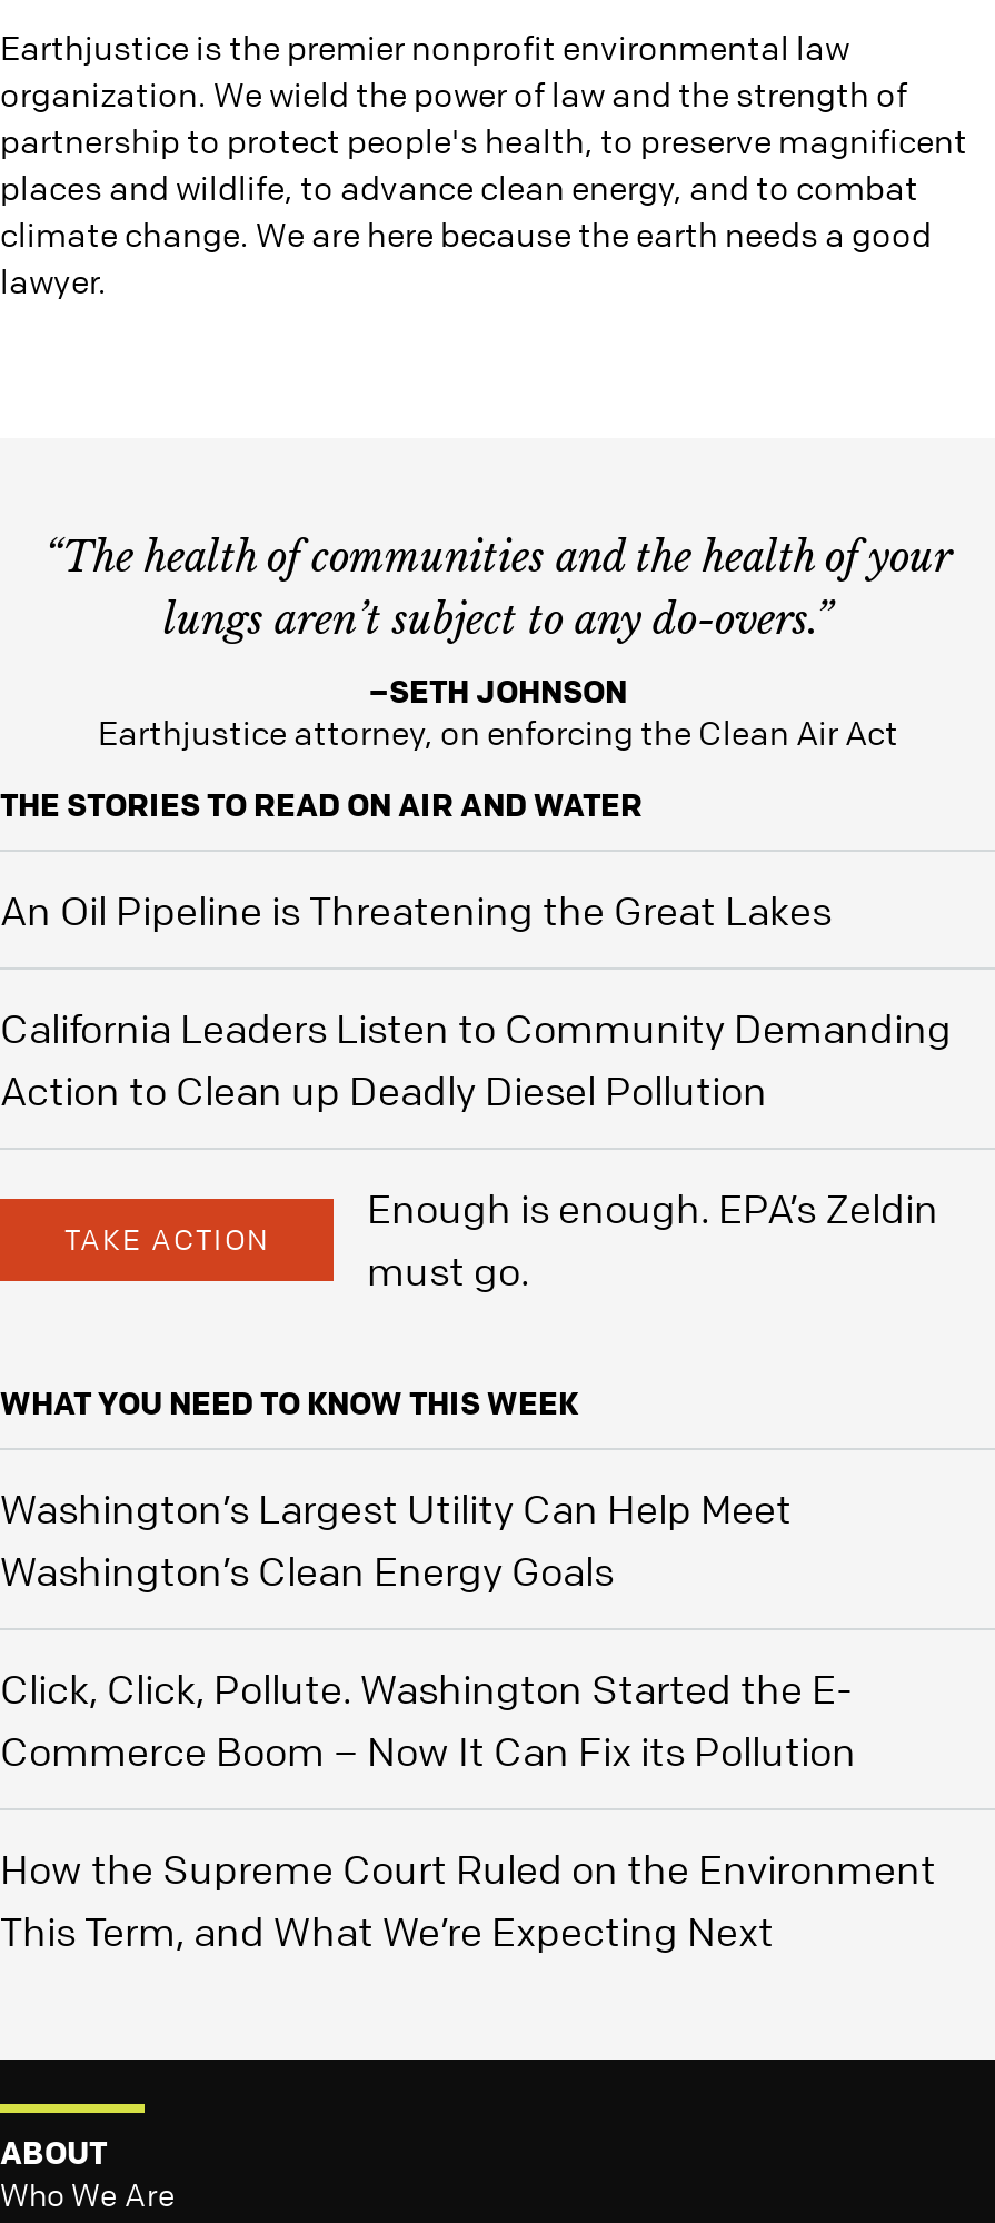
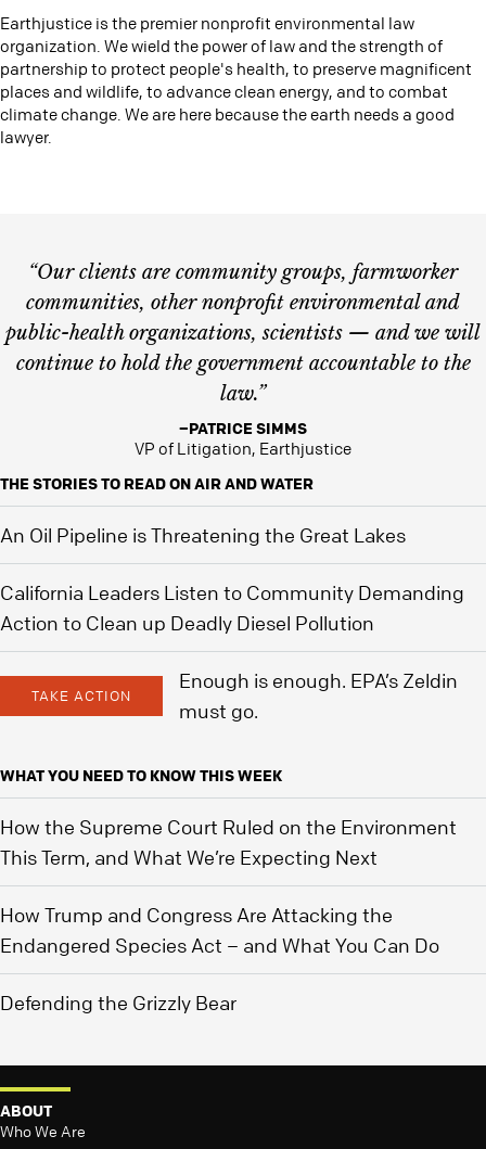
[44,534,952,645] “The health of communities and the health of your | lungs aren’t subject to any do-overs.” -> [5,260,481,406] “Our clients are community groups, farmworker | communities, other nonprofit environmental and | public-health organizations, scientists — and we will | continue to hold the government accountable to the | law.”
[98,669,898,754] –SETH JOHNSON | Earthjustice attorney, on enforcing the Clean Air Act -> [135,418,351,459] –PATRICE SIMMS | VP of Litigation, Earthjustice
moved [0,783,952,1423] -> [0,473,464,786]: THE STORIES TO READ ON AIR AND WATER | An Oil Pipeline is Threatening the Great Lakes | California Leaders Listen to Community Demanding | Action to Clean up Deadly Diesel Pollution | TAKE ACTION | Enough is enough. EPA’s Zeldin | must go. | WHAT YOU NEED TO KNOW THIS WEEK
[0,1483,856,1775] Washington’s Largest Utility Can Help Meet | Washington’s Clean Energy Goals | Click, Click, Pollute. Washington Started the E- | Commerce Boom – Now It Can Fix its Pollution -> none
moved [0,1844,936,1955] -> [0,815,457,869]: How the Supreme Court Ruled on the Environment | This Term, and What We’re Expecting Next
none -> [0,903,439,1014] How Trump and Congress Are Attacking the | Endangered Species Act – and What You Can Do | Defending the Grizzly Bear

